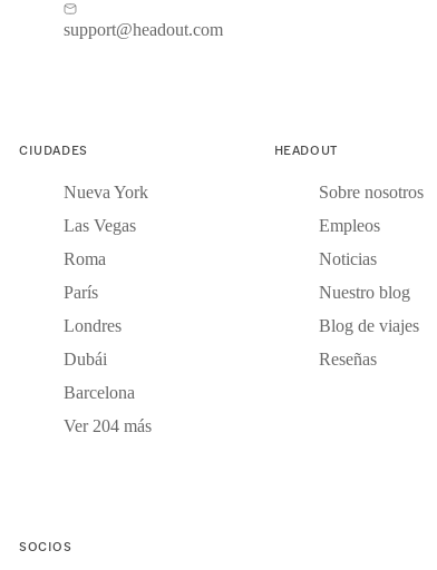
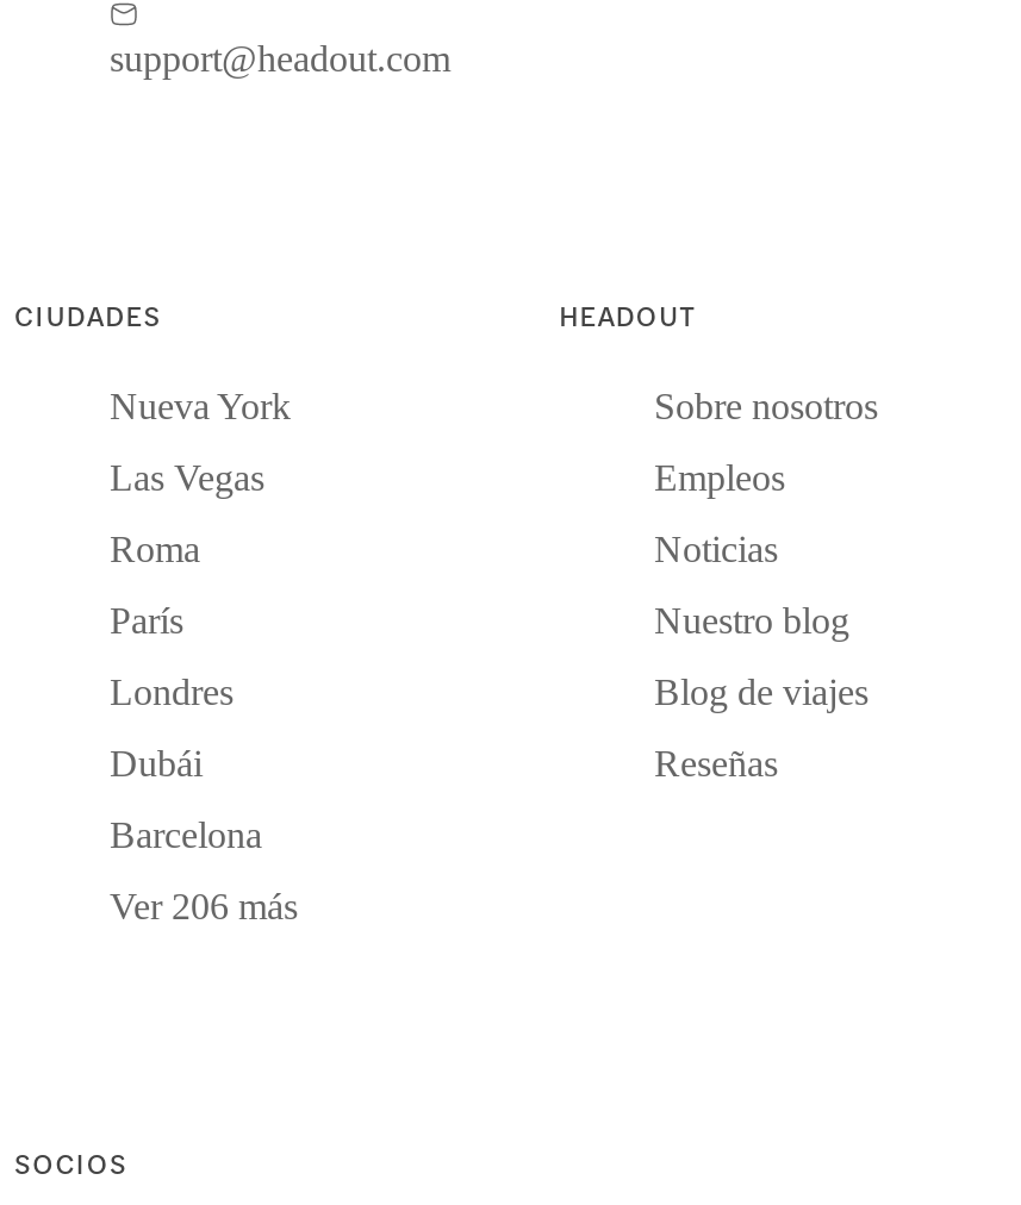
[64,417,152,436] Ver 204 más -> [110,887,298,927] Ver 206 más

